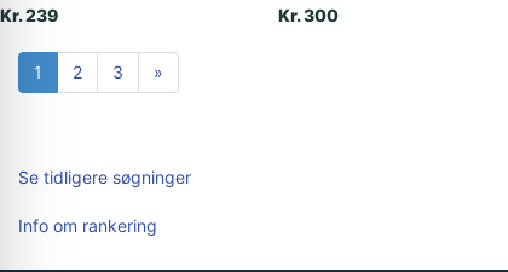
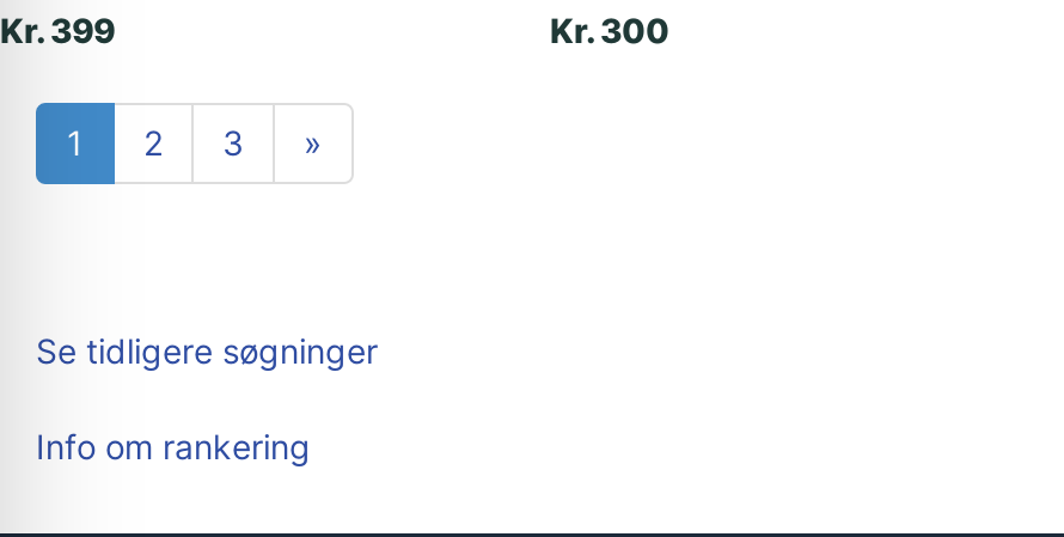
[0,5,58,25] Kr. 239 -> [0,10,115,50] Kr. 399

